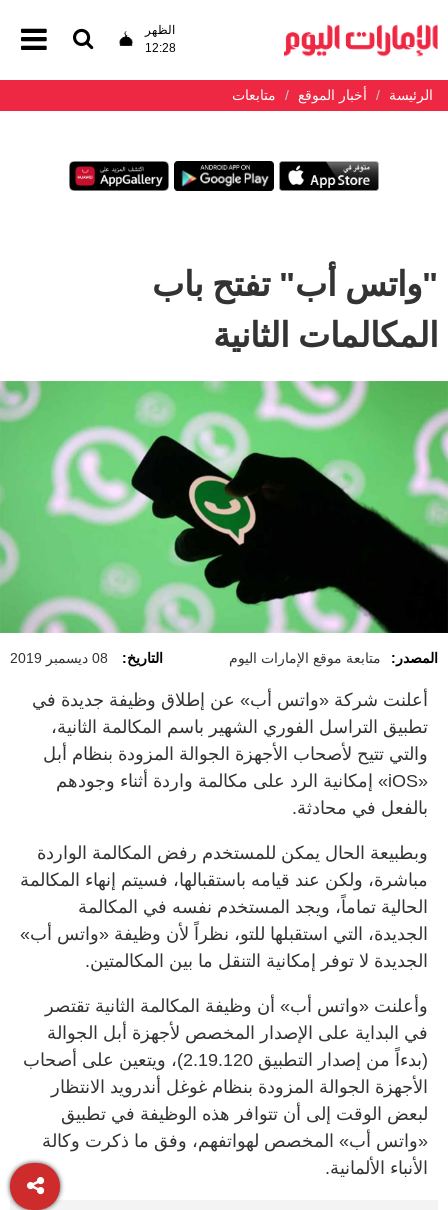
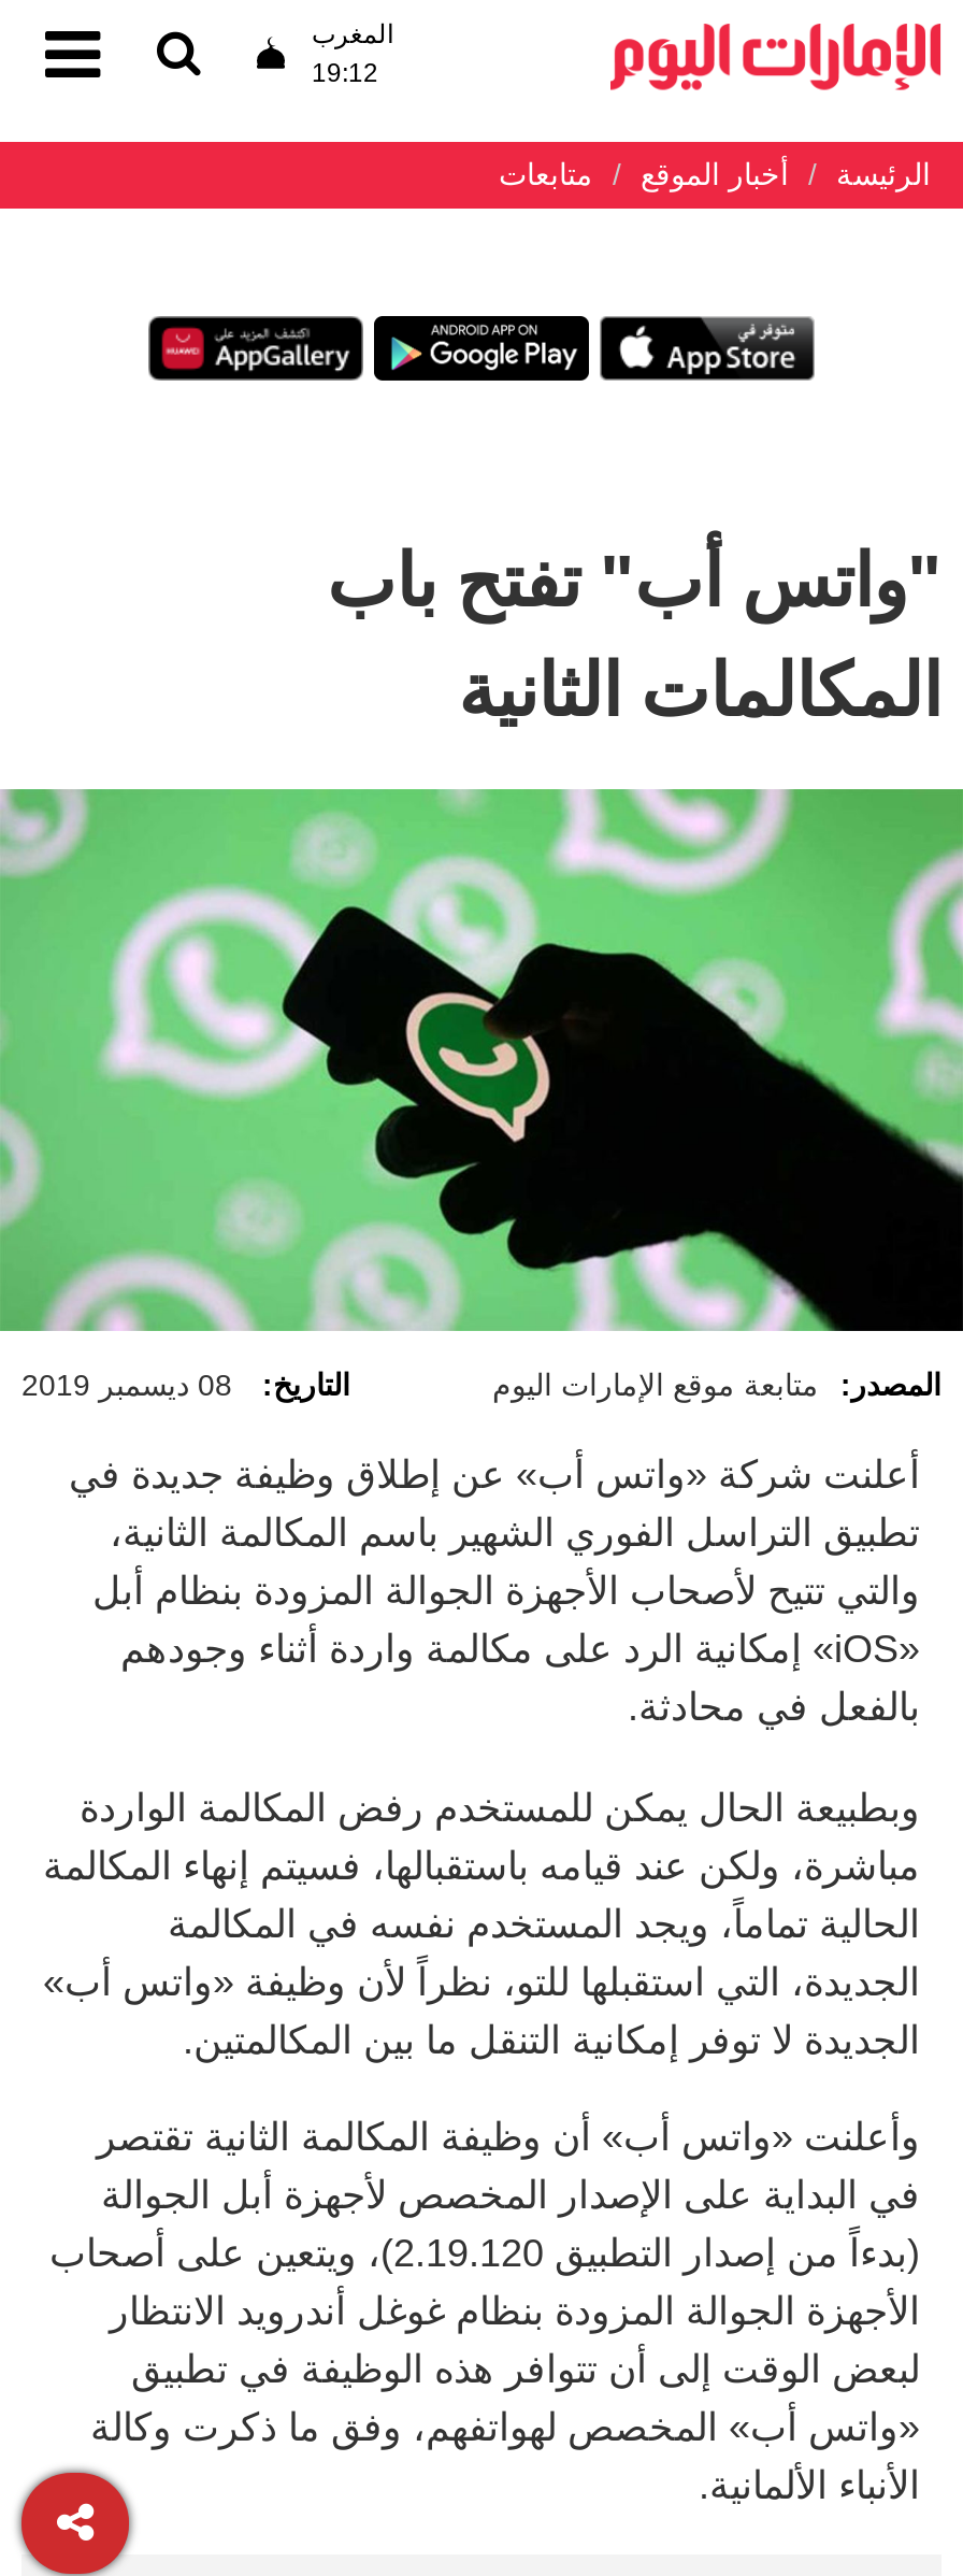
[145,23,176,55] الظهر | 12:28 -> [312,19,393,88] المغرب | 19:12

